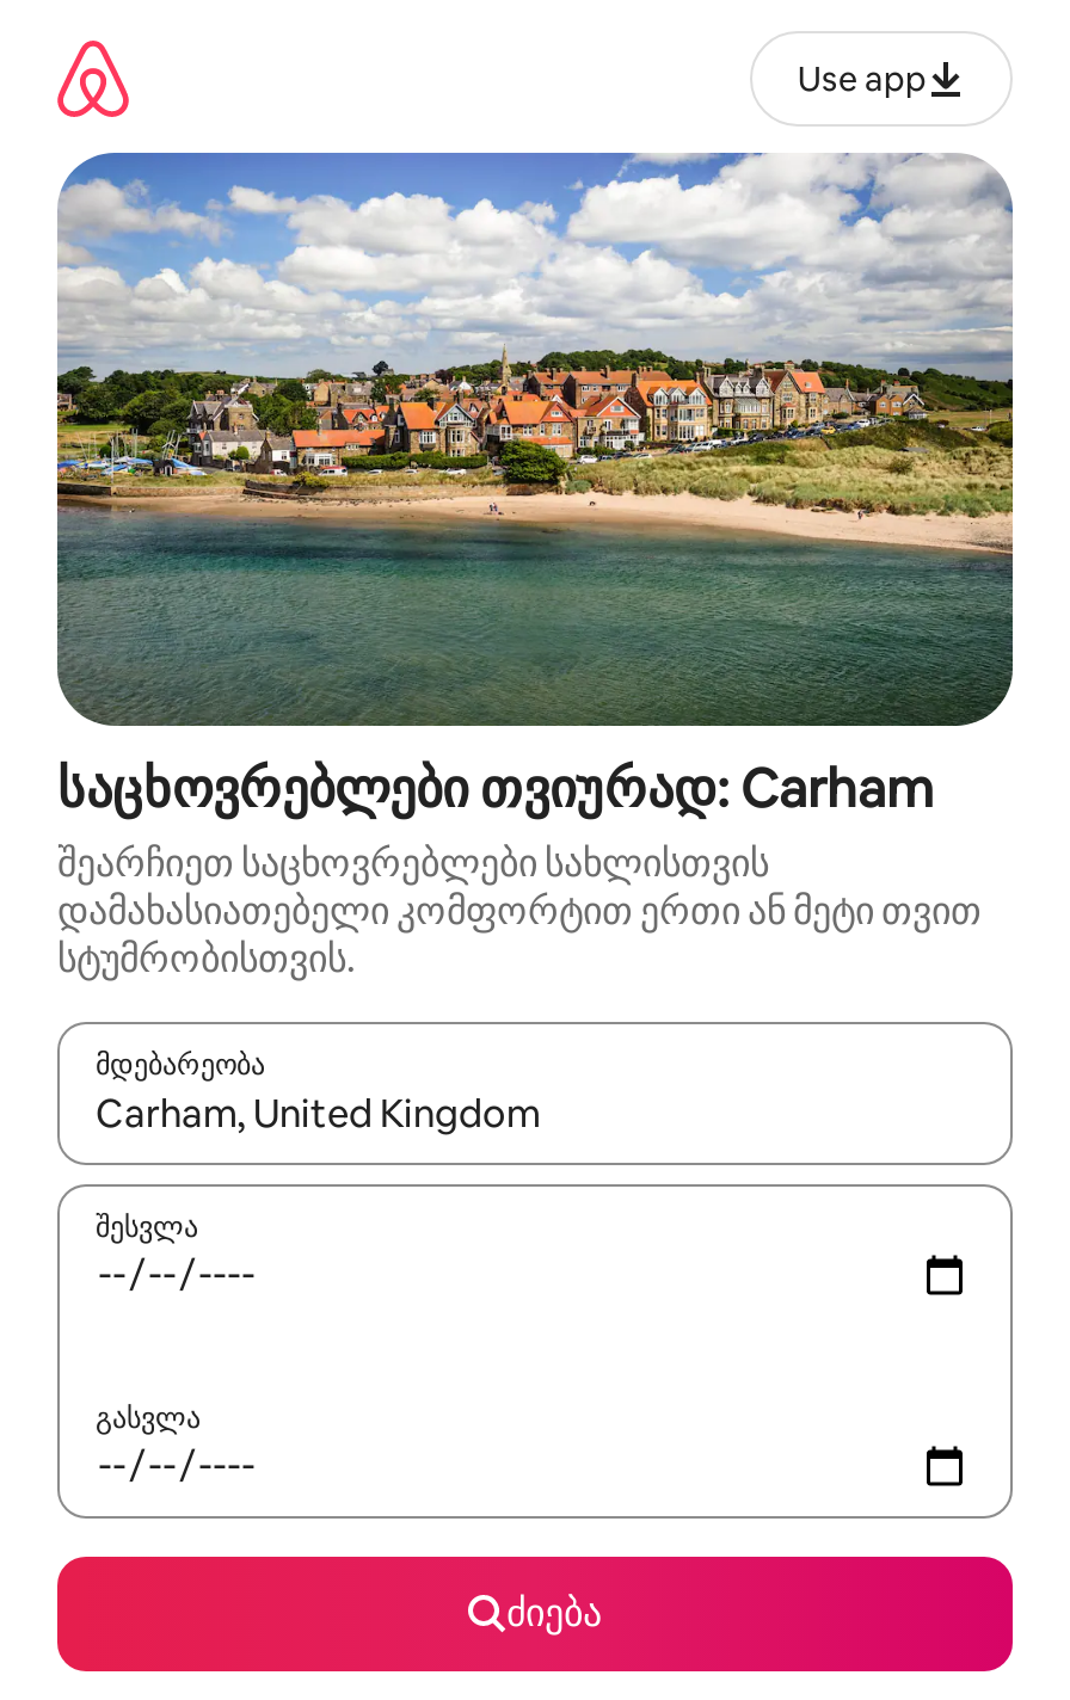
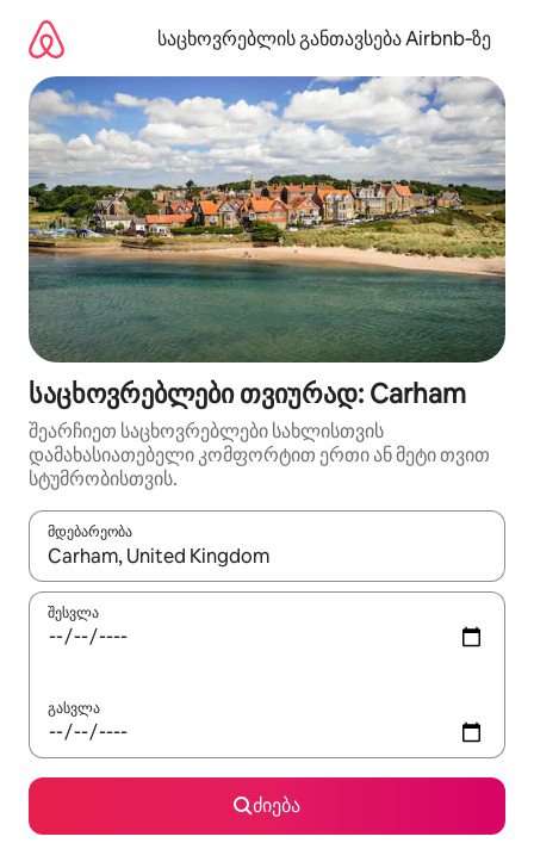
[798,56,927,99] Use app -> [157,26,491,51] საცხოვრებლის განთავსება Airbnb‑ზე

